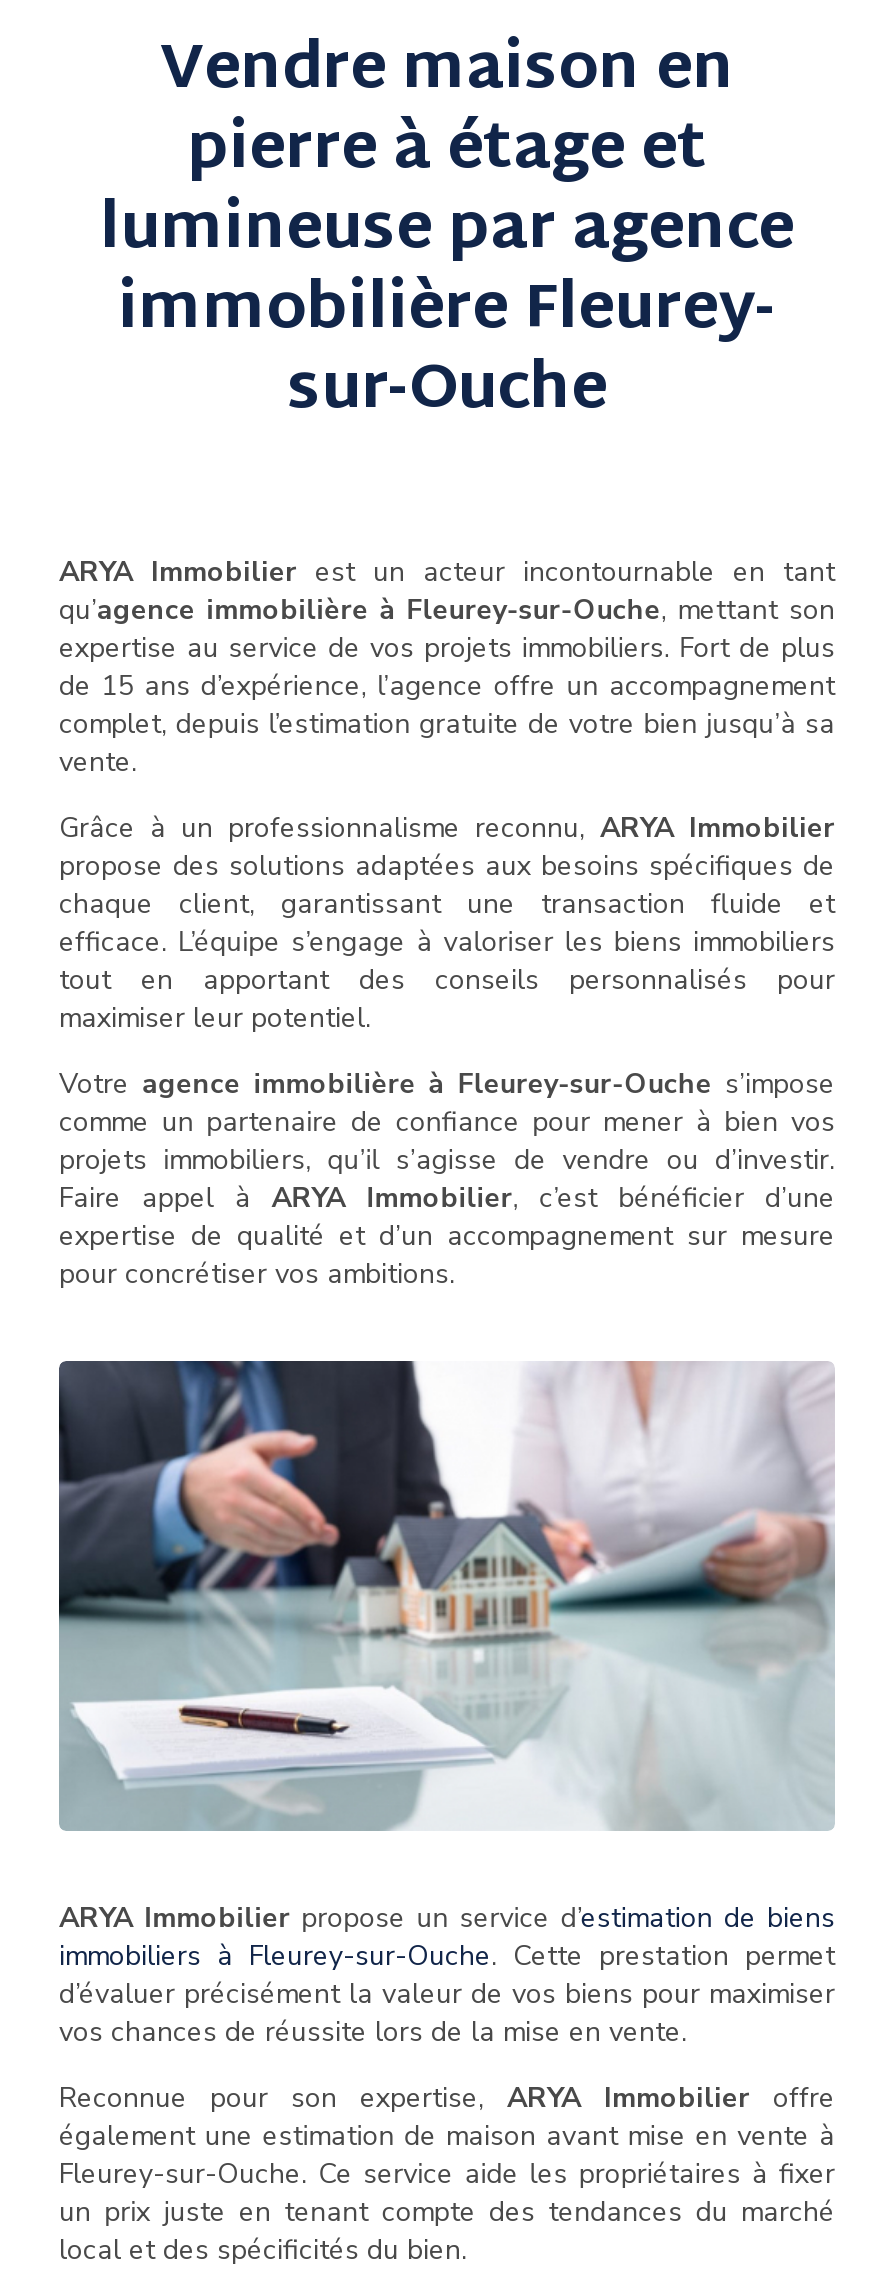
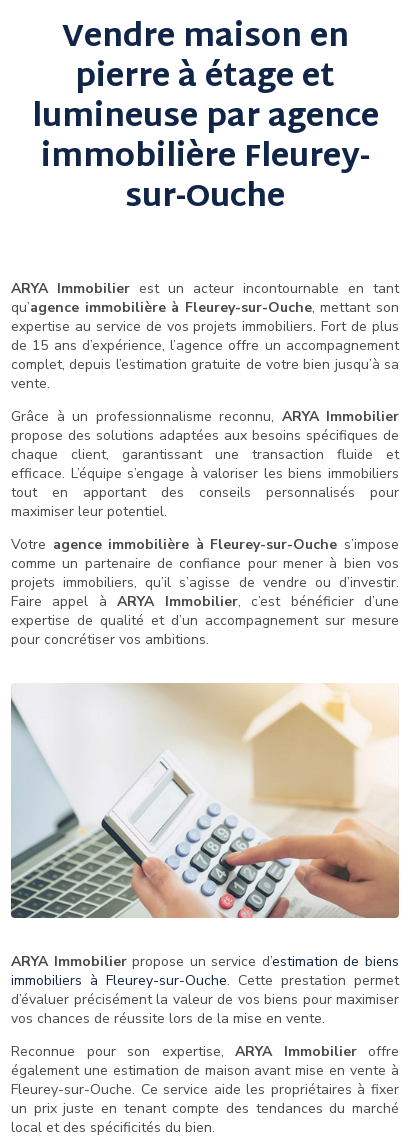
[57,1359,835,1831] [image] -> [10,682,400,919] [image]

